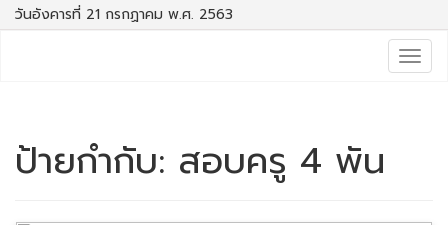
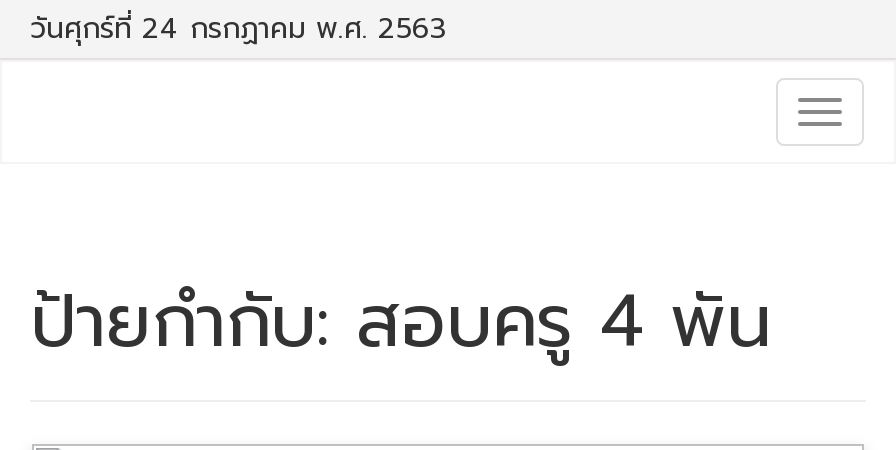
[15,4,233,25] วันอังคารที่ 21 กรกฏาคม พ.ศ. 2563 -> [30,8,446,50] วันศุกร์ที่ 24 กรกฏาคม พ.ศ. 2563

